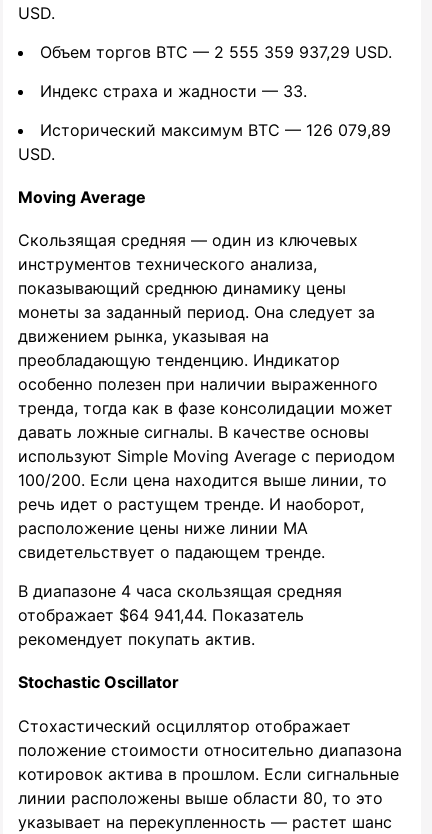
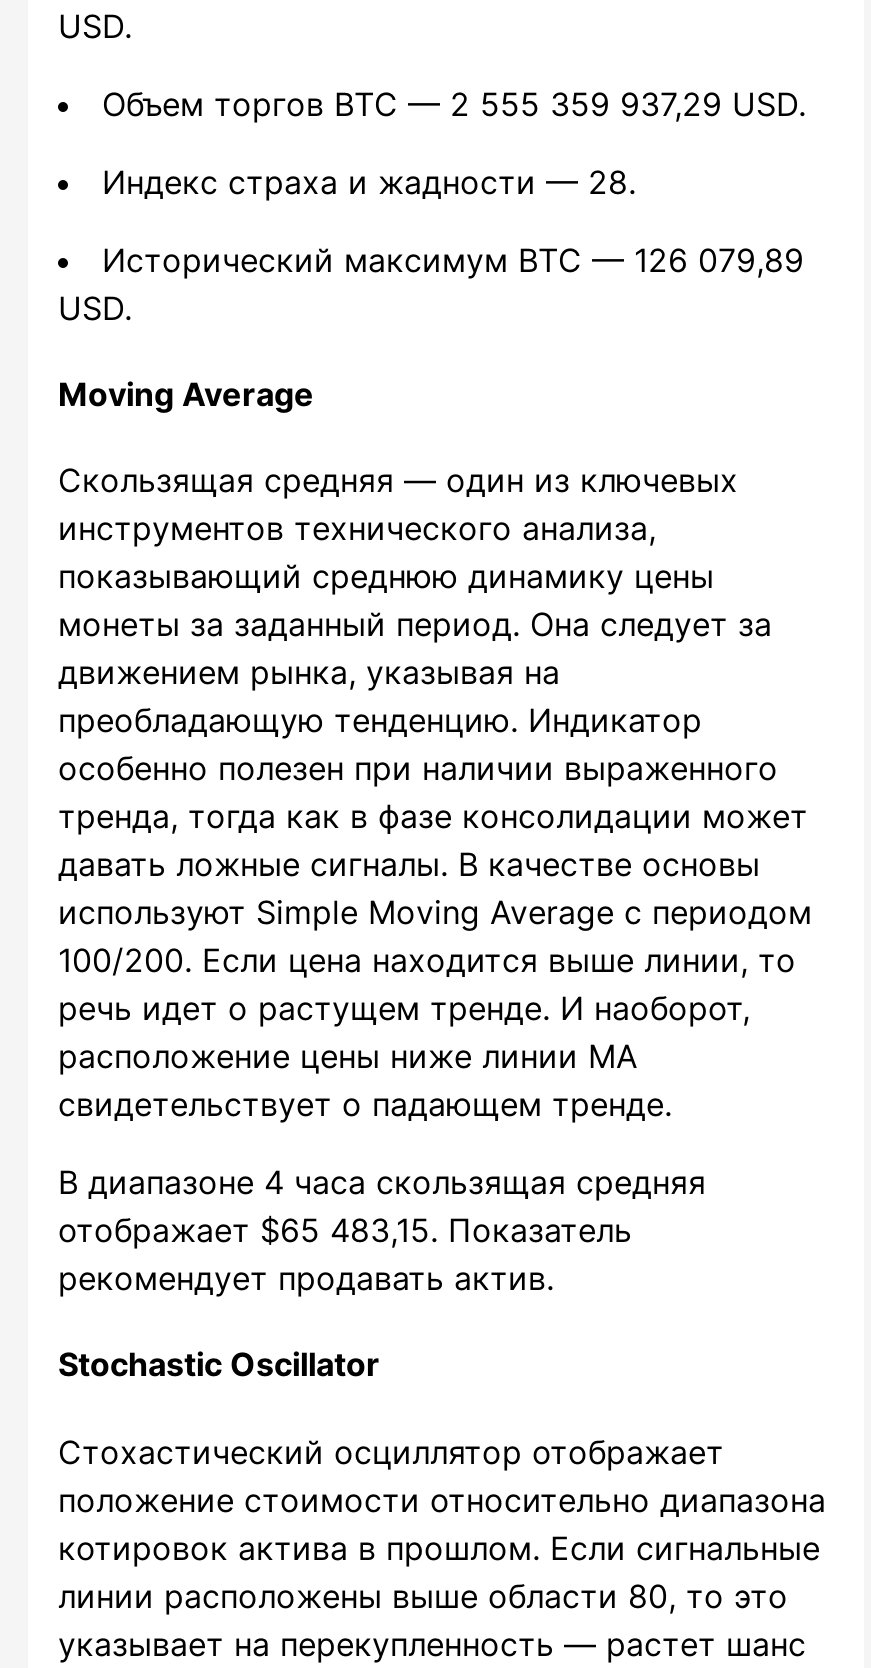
[40,81,307,101] Индекс страха и жадности — 33. -> [102,161,636,201] Индекс страха и жадности — 28.
[18,605,304,625] отображает $64 941,44. Показатель -> [58,1210,632,1250] отображает $65 483,15. Показатель
[18,629,255,649] рекомендует покупать актив. -> [58,1258,554,1298] рекомендует продавать актив.

